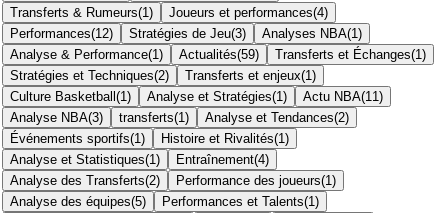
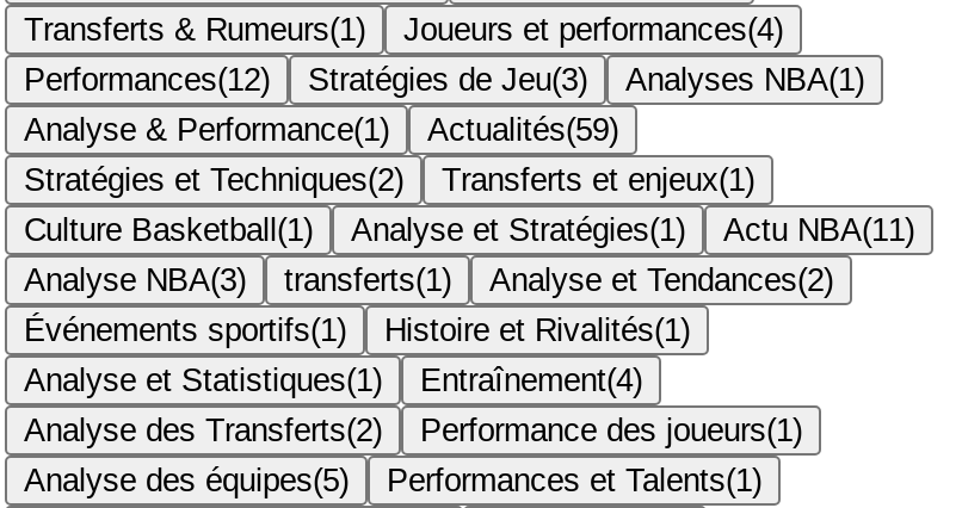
[275,47,426,62] Transferts et Échanges(1) -> none

